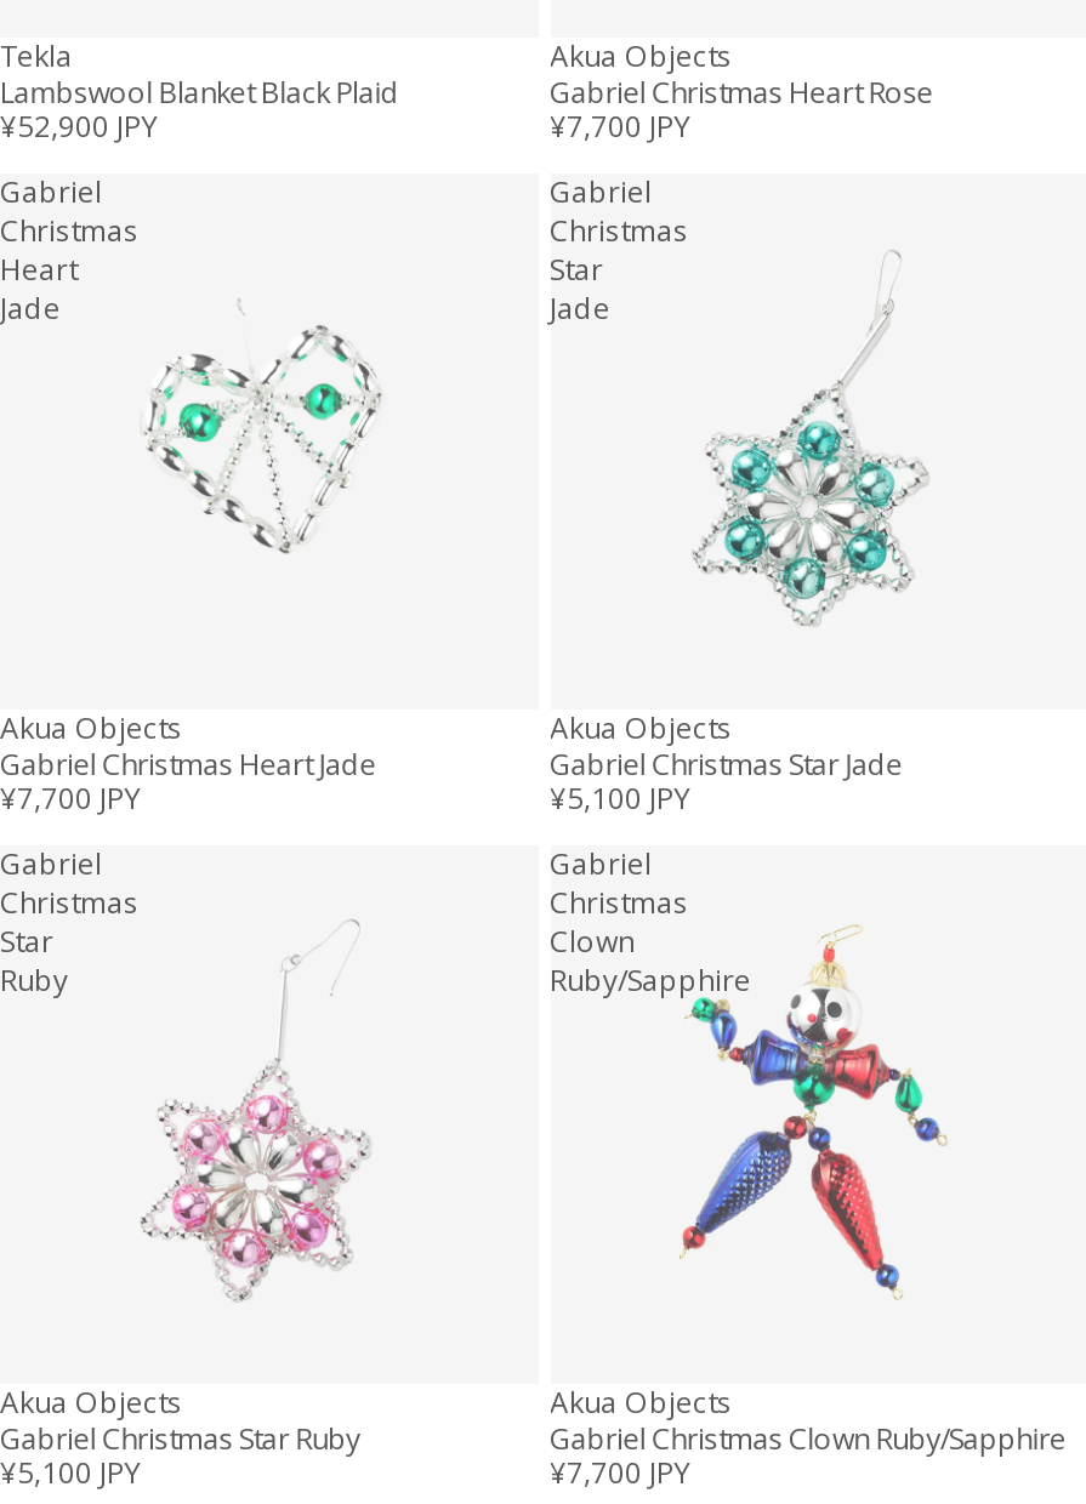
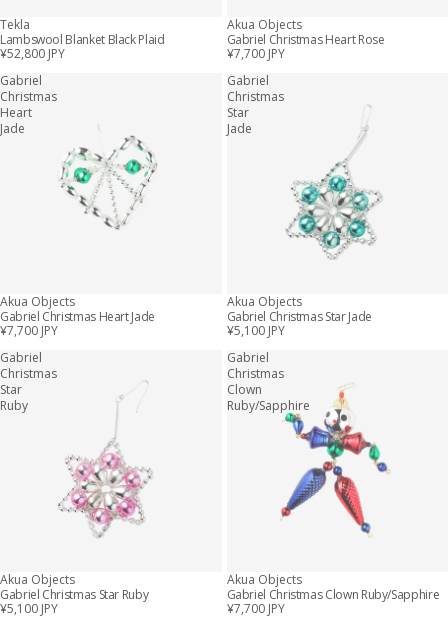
[0,104,158,146] ¥52,900 JPY -> [0,44,65,61] ¥52,800 JPY

